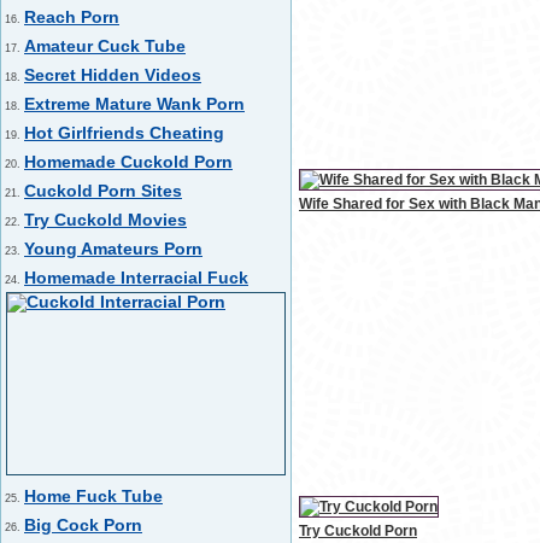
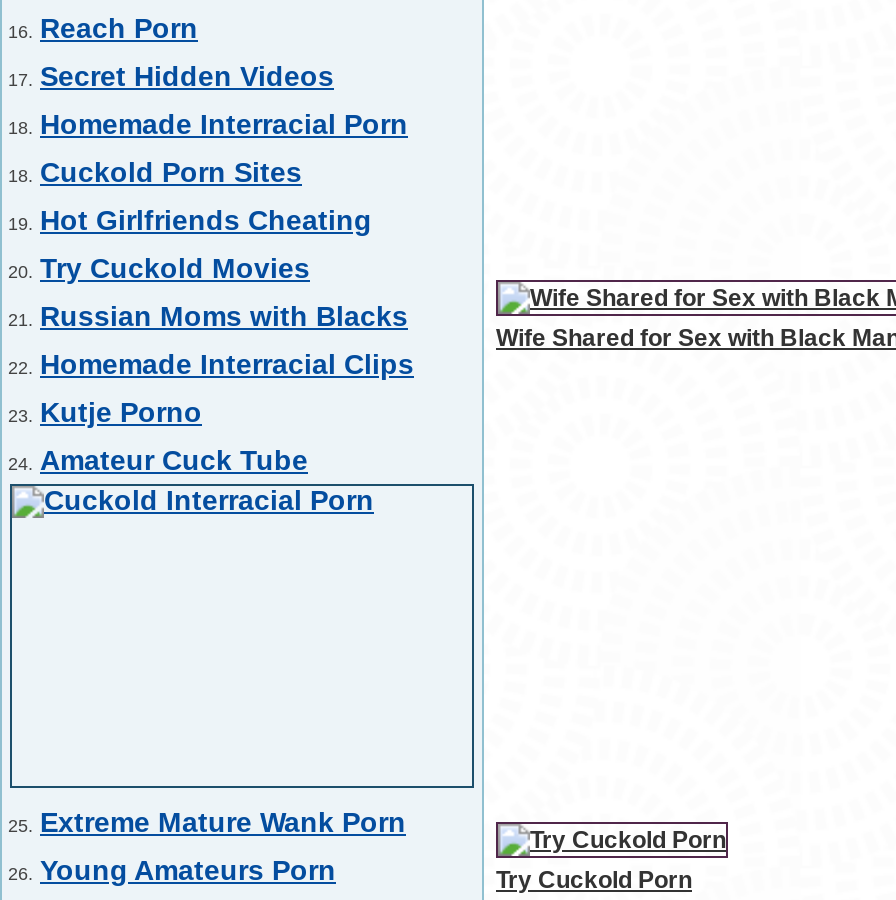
[5,36,186,56] 17. Amateur Cuck Tube -> [8,60,334,92] 17. Secret Hidden Videos
[5,65,201,84] 18. Secret Hidden Videos -> [8,108,408,140] 18. Homemade Interracial Porn
[5,94,245,113] 18. Extreme Mature Wank Porn -> [8,156,302,188] 18. Cuckold Porn Sites
[5,152,233,171] 20. Homemade Cuckold Porn -> [8,252,310,284] 20. Try Cuckold Movies
[5,181,182,200] 21. Cuckold Porn Sites -> [8,300,408,332] 21. Russian Moms with Blacks
[5,210,187,229] 22. Try Cuckold Movies -> [8,348,414,380] 22. Homemade Interracial Clips
[5,239,202,258] 23. Young Amateurs Porn -> [8,396,202,428] 23. Kutje Porno
[5,268,248,287] 24. Homemade Interracial Fuck -> [8,444,308,476] 24. Amateur Cuck Tube
[5,486,163,506] 25. Home Fuck Tube -> [8,806,406,838] 25. Extreme Mature Wank Porn
[5,515,142,535] 26. Big Cock Porn -> [8,854,336,886] 26. Young Amateurs Porn

